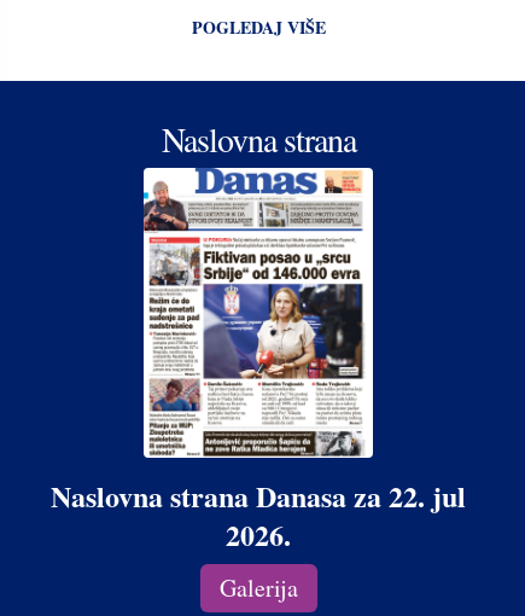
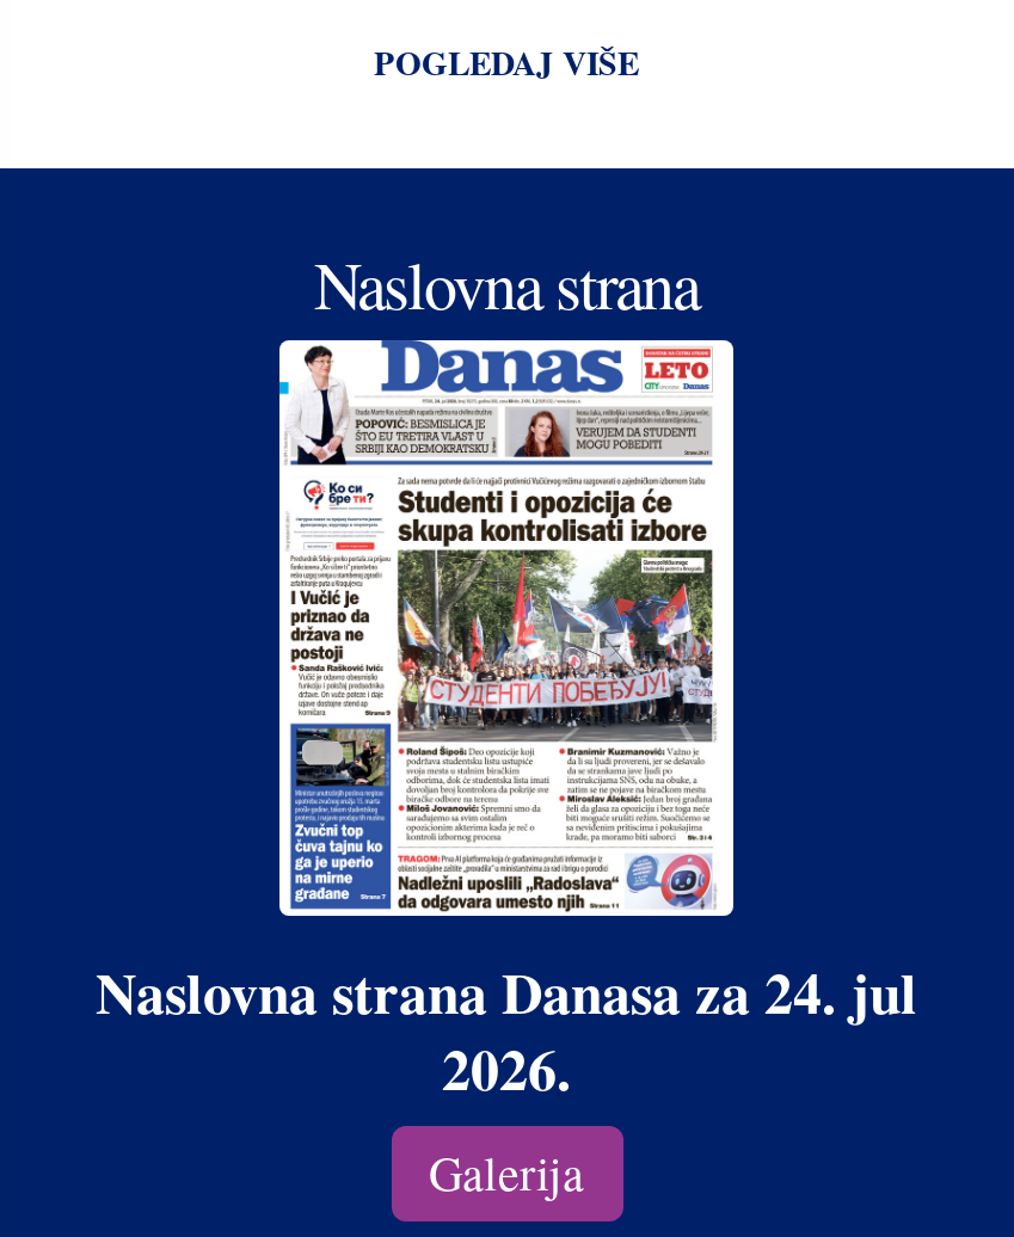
[51,169,466,517] [image] | Naslovna strana Danasa za 22. jul -> [96,343,917,1034] [image] | Naslovna strana Danasa za 24. jul

